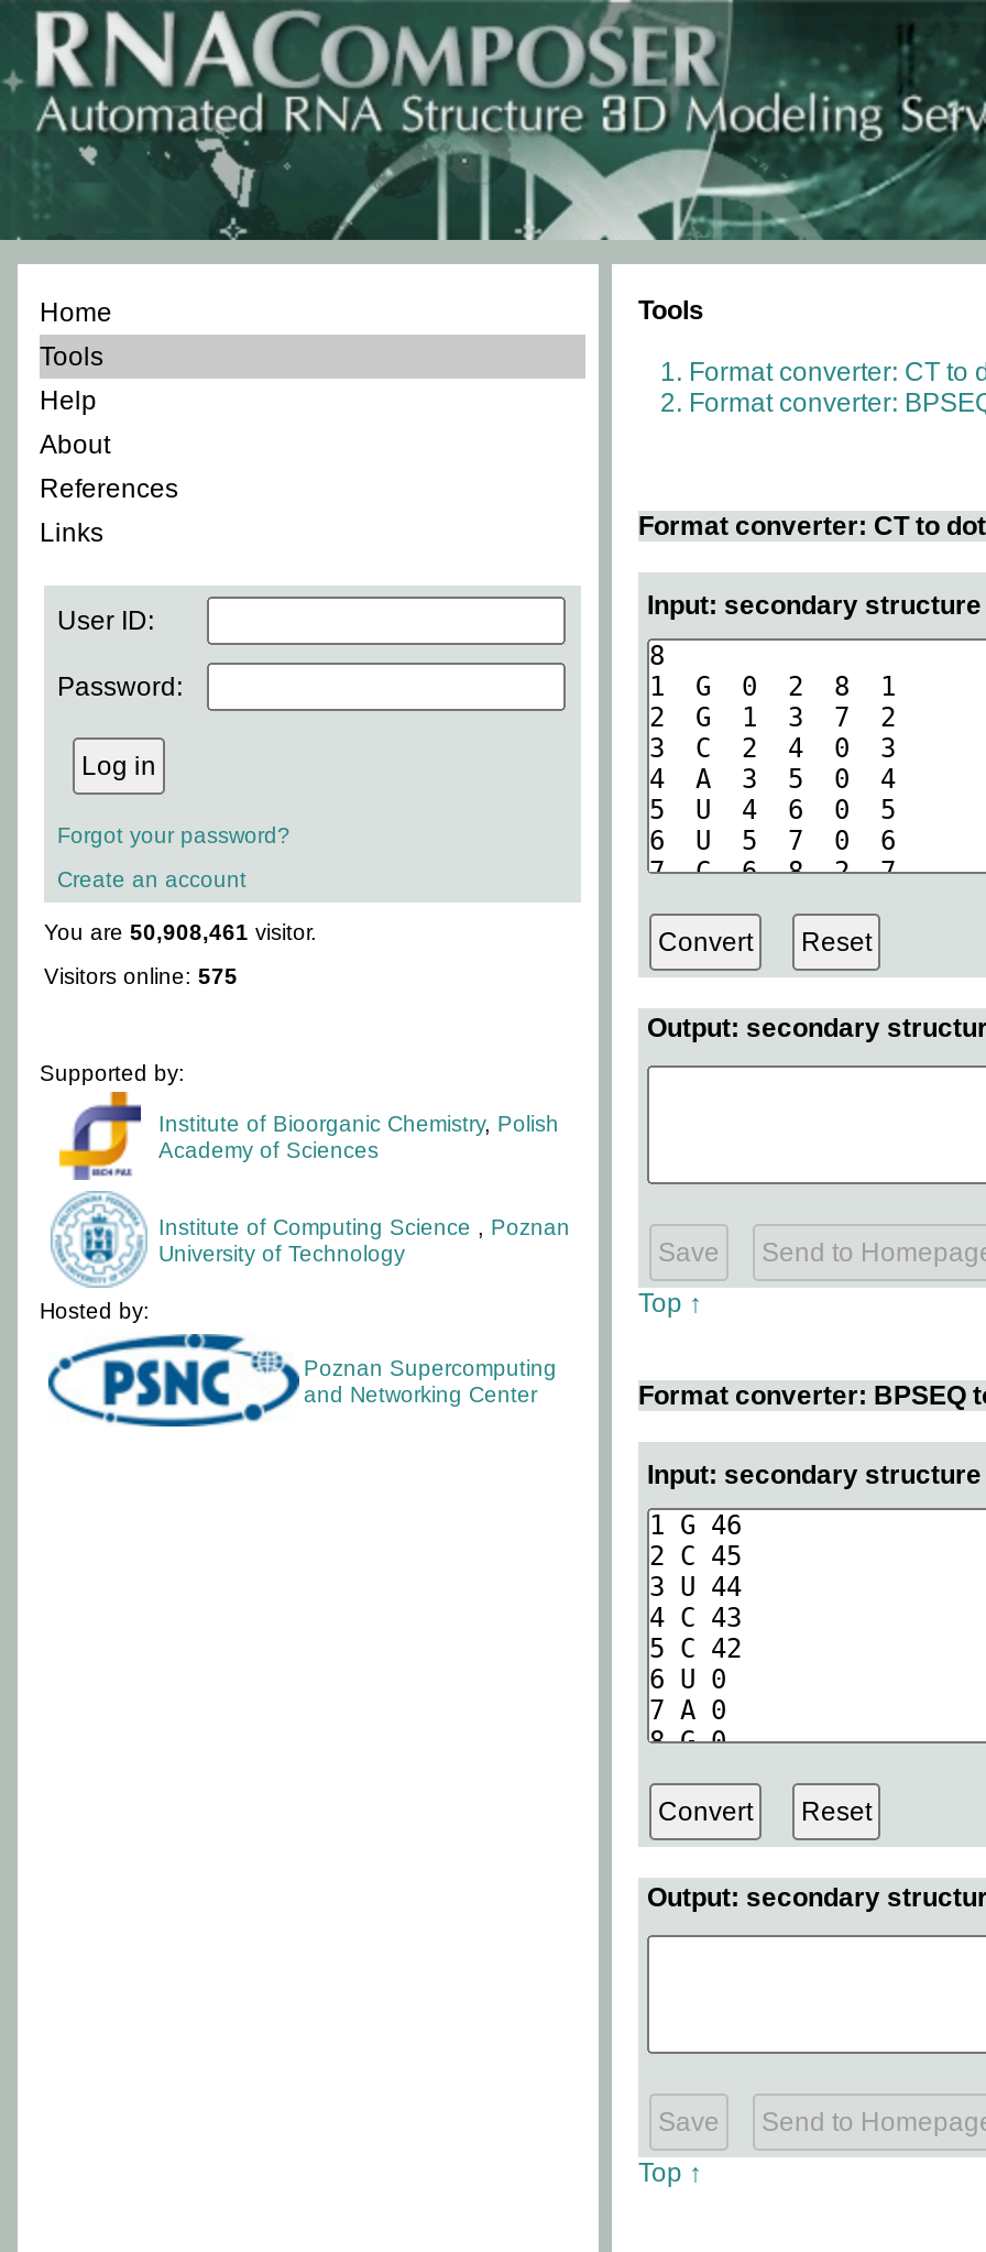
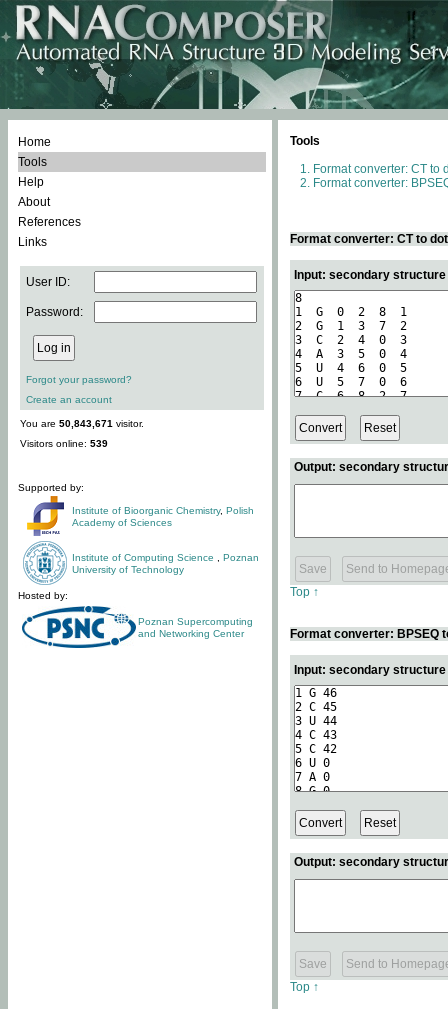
[44,920,317,944] You are 50,908,461 visitor. -> [20,418,144,429] You are 50,843,671 visitor.
[44,964,238,988] Visitors online: 575 -> [20,438,108,449] Visitors online: 539

